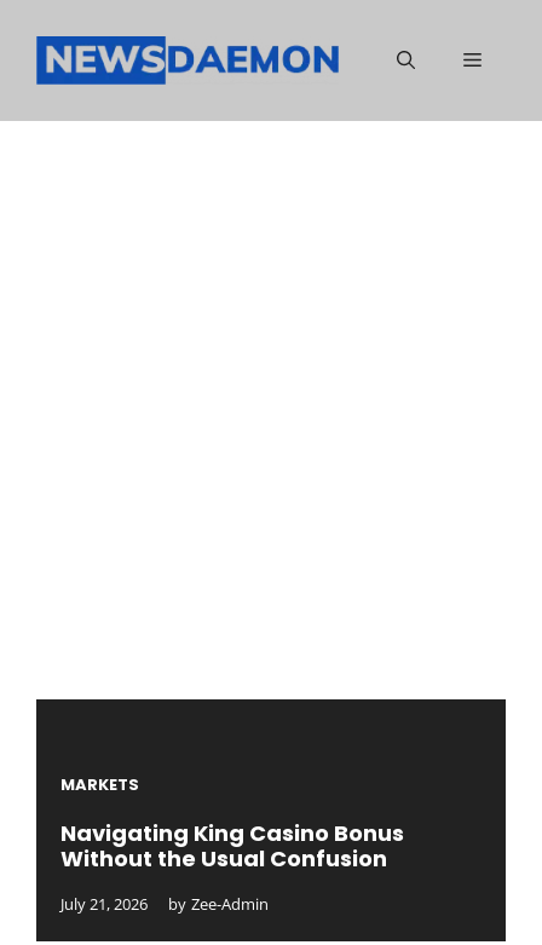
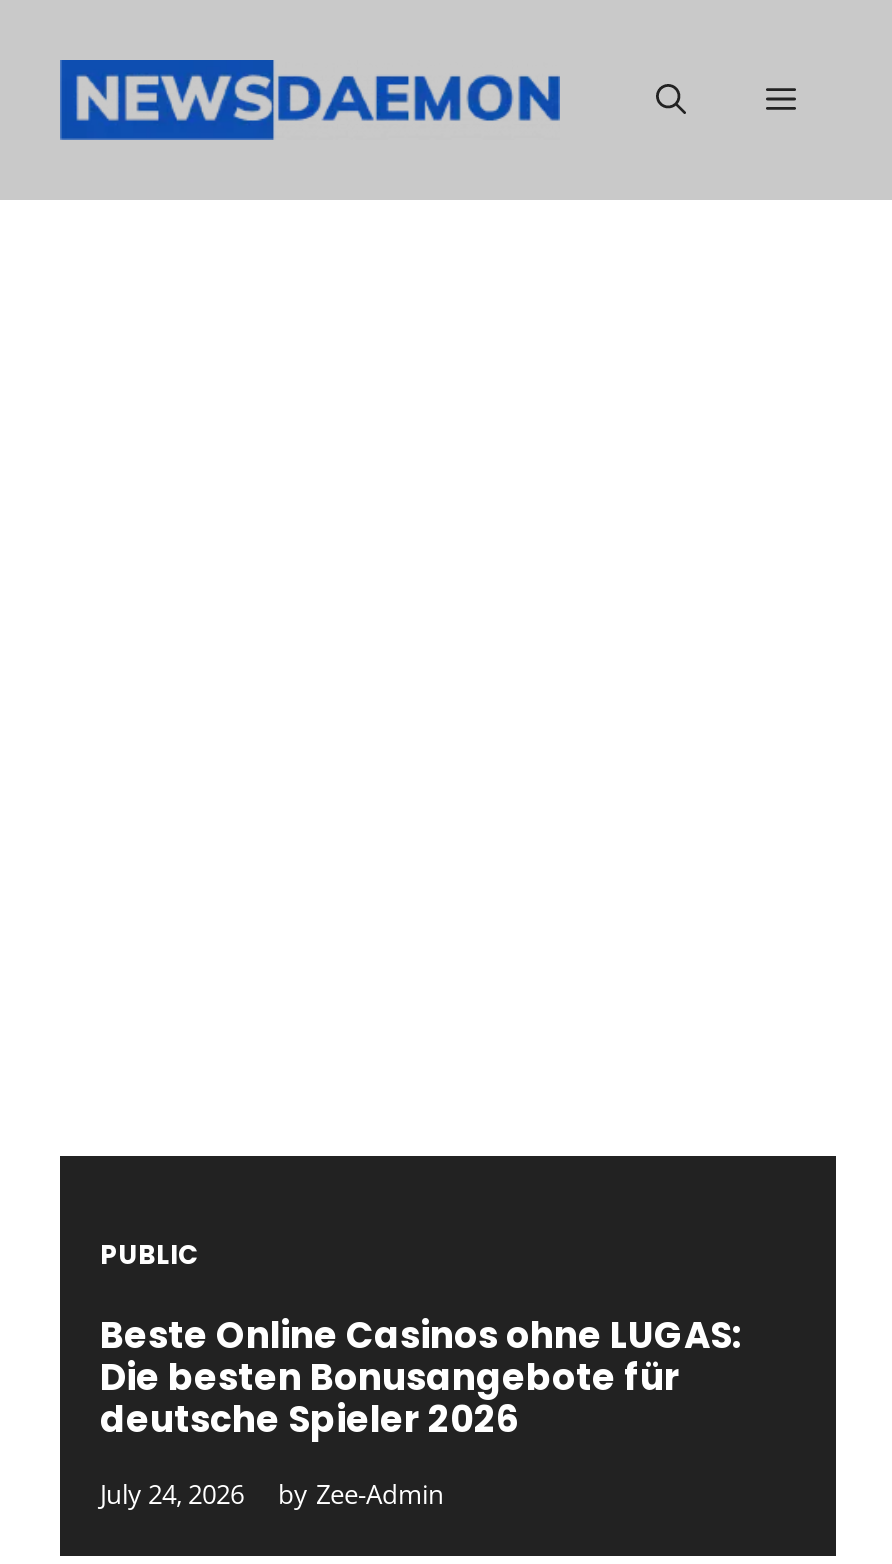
[60,773,139,796] MARKETS -> [100,1236,198,1274] PUBLIC
[60,818,404,874] Navigating King Casino Bonus | Without the Usual Confusion -> [100,1310,742,1444] Beste Online Casinos ohne LUGAS: | Die besten Bonusangebote für | deutsche Spieler 2026
[60,893,269,915] July 21, 2026 by Zee-Admin -> [100,1476,444,1512] July 24, 2026 by Zee-Admin

